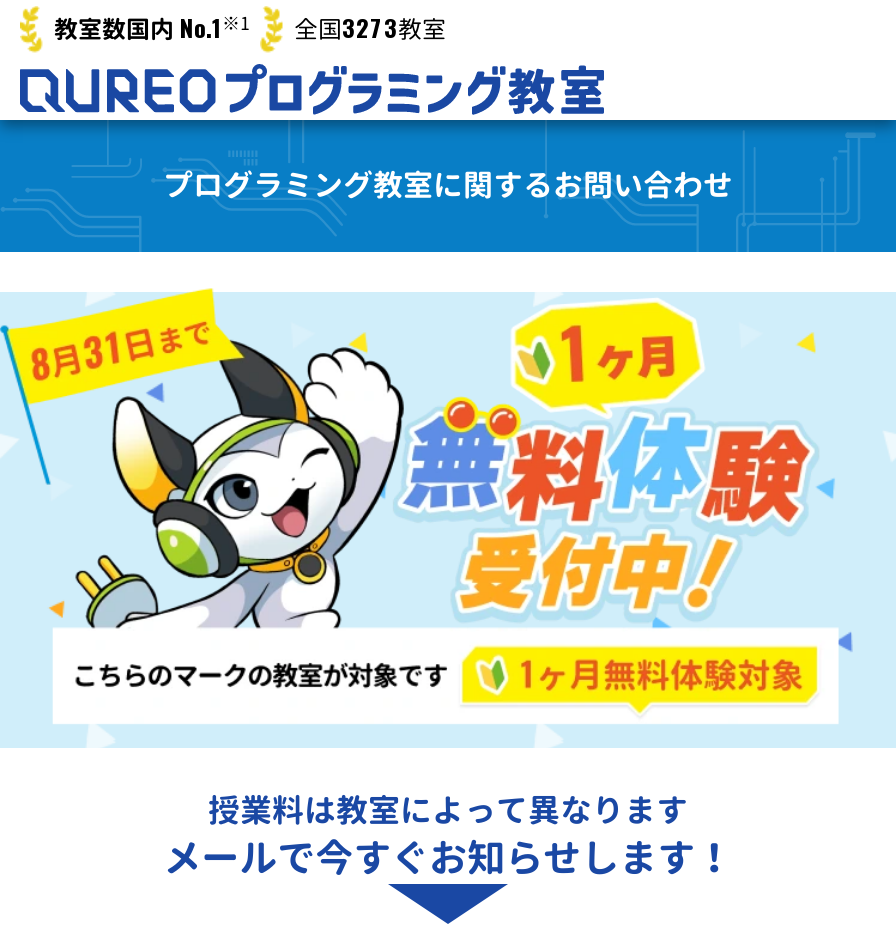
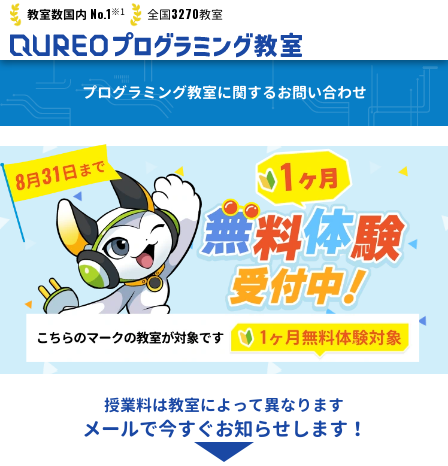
[54,9,446,46] 教室数国内 No.1※1 全国3273教室 -> [27,4,223,23] 教室数国内 No.1※1 全国3270教室

